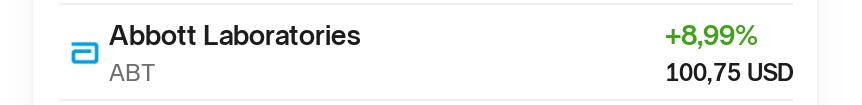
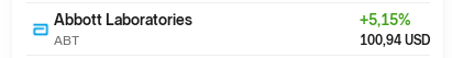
[665,19,759,53] +8,99% -> [360,11,411,30] +5,15%
[665,59,793,87] 100,75 USD -> [360,33,430,48] 100,94 USD

